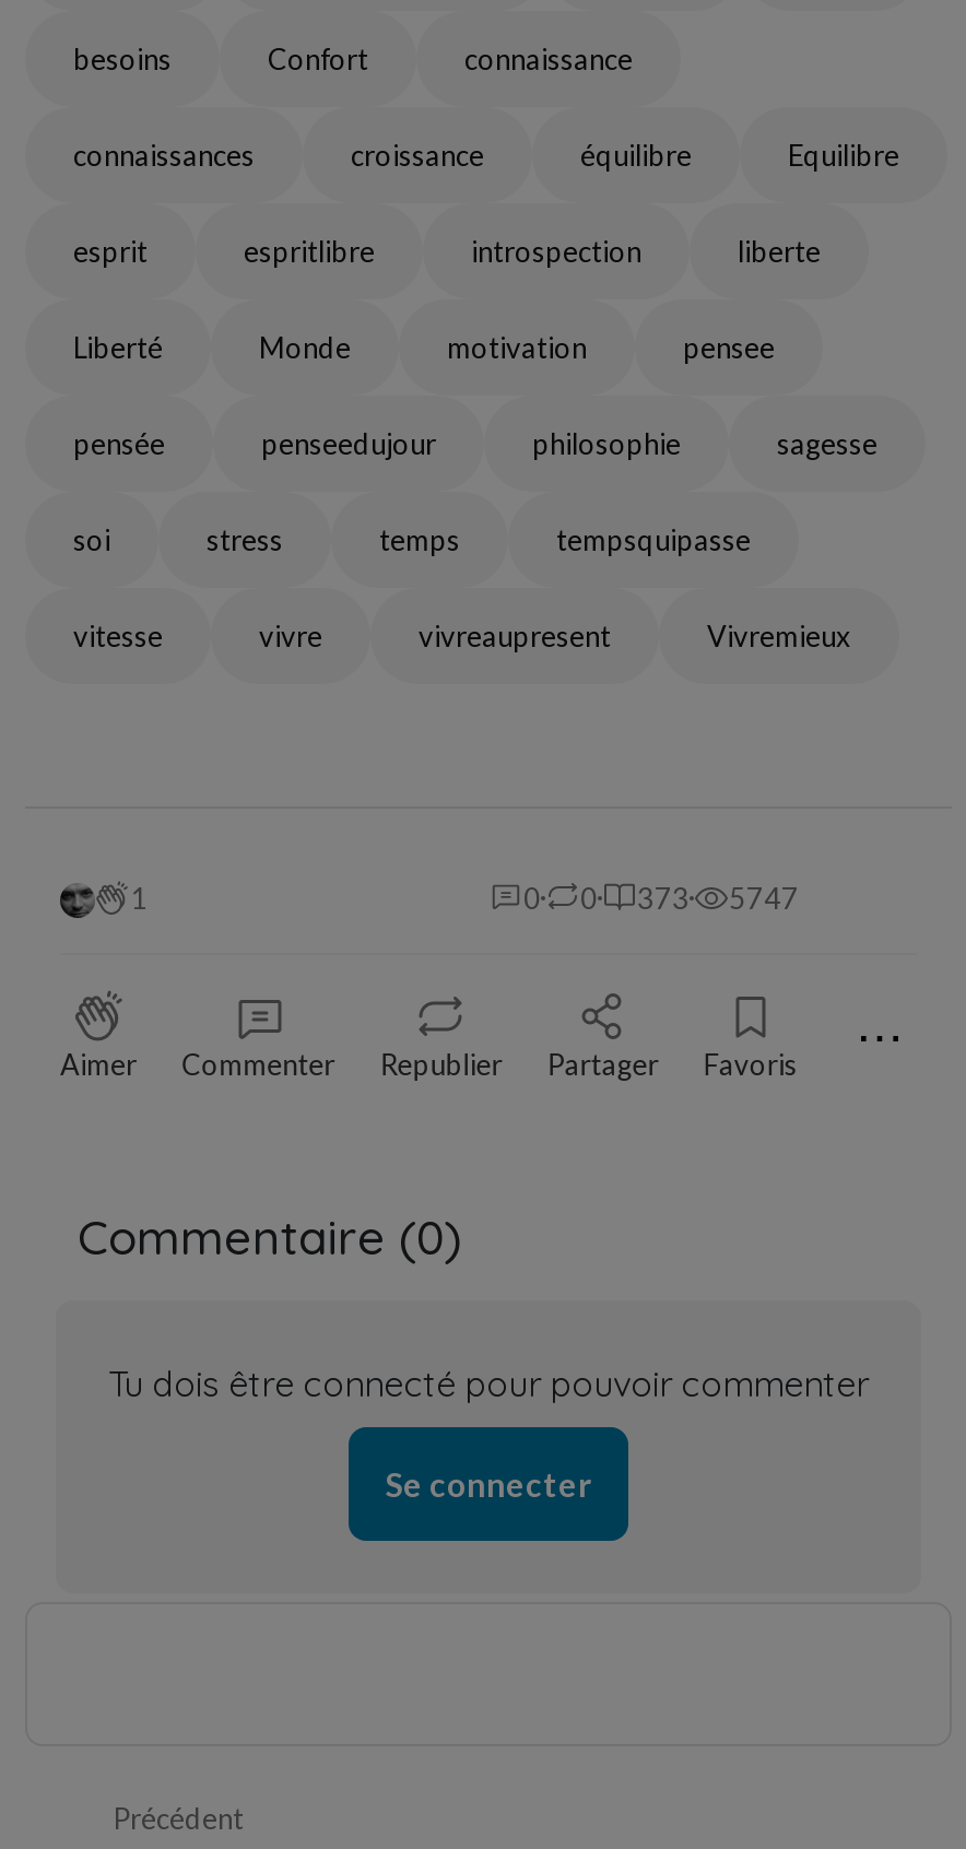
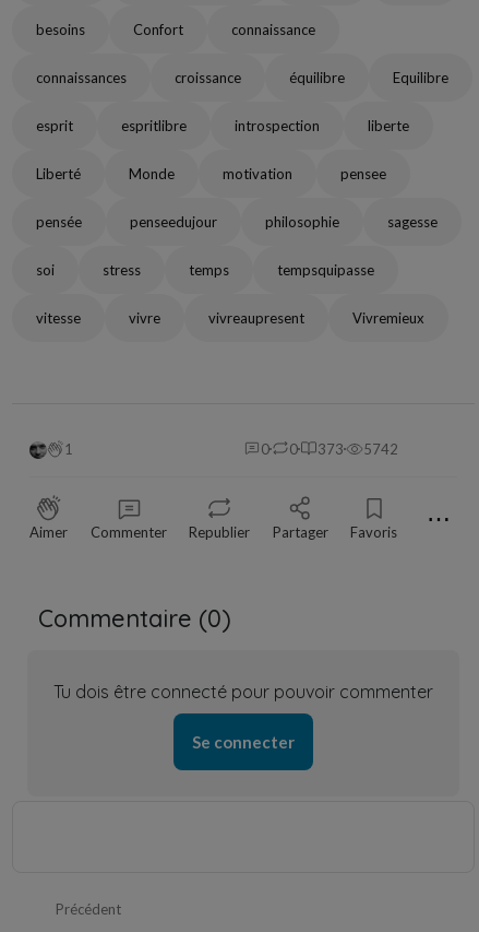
[523,881,799,916] 0 0 373 5747 -> [261,440,398,458] 0 0 373 5742

